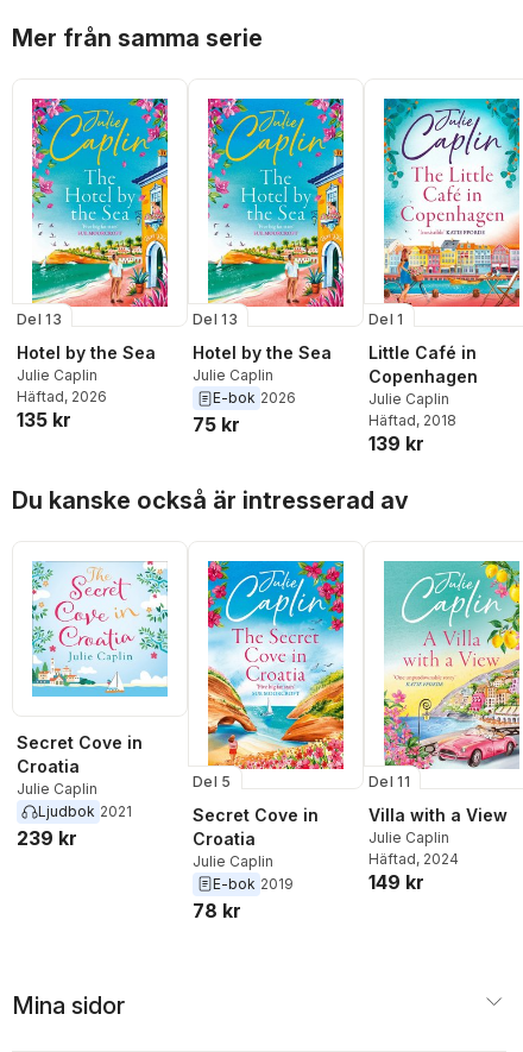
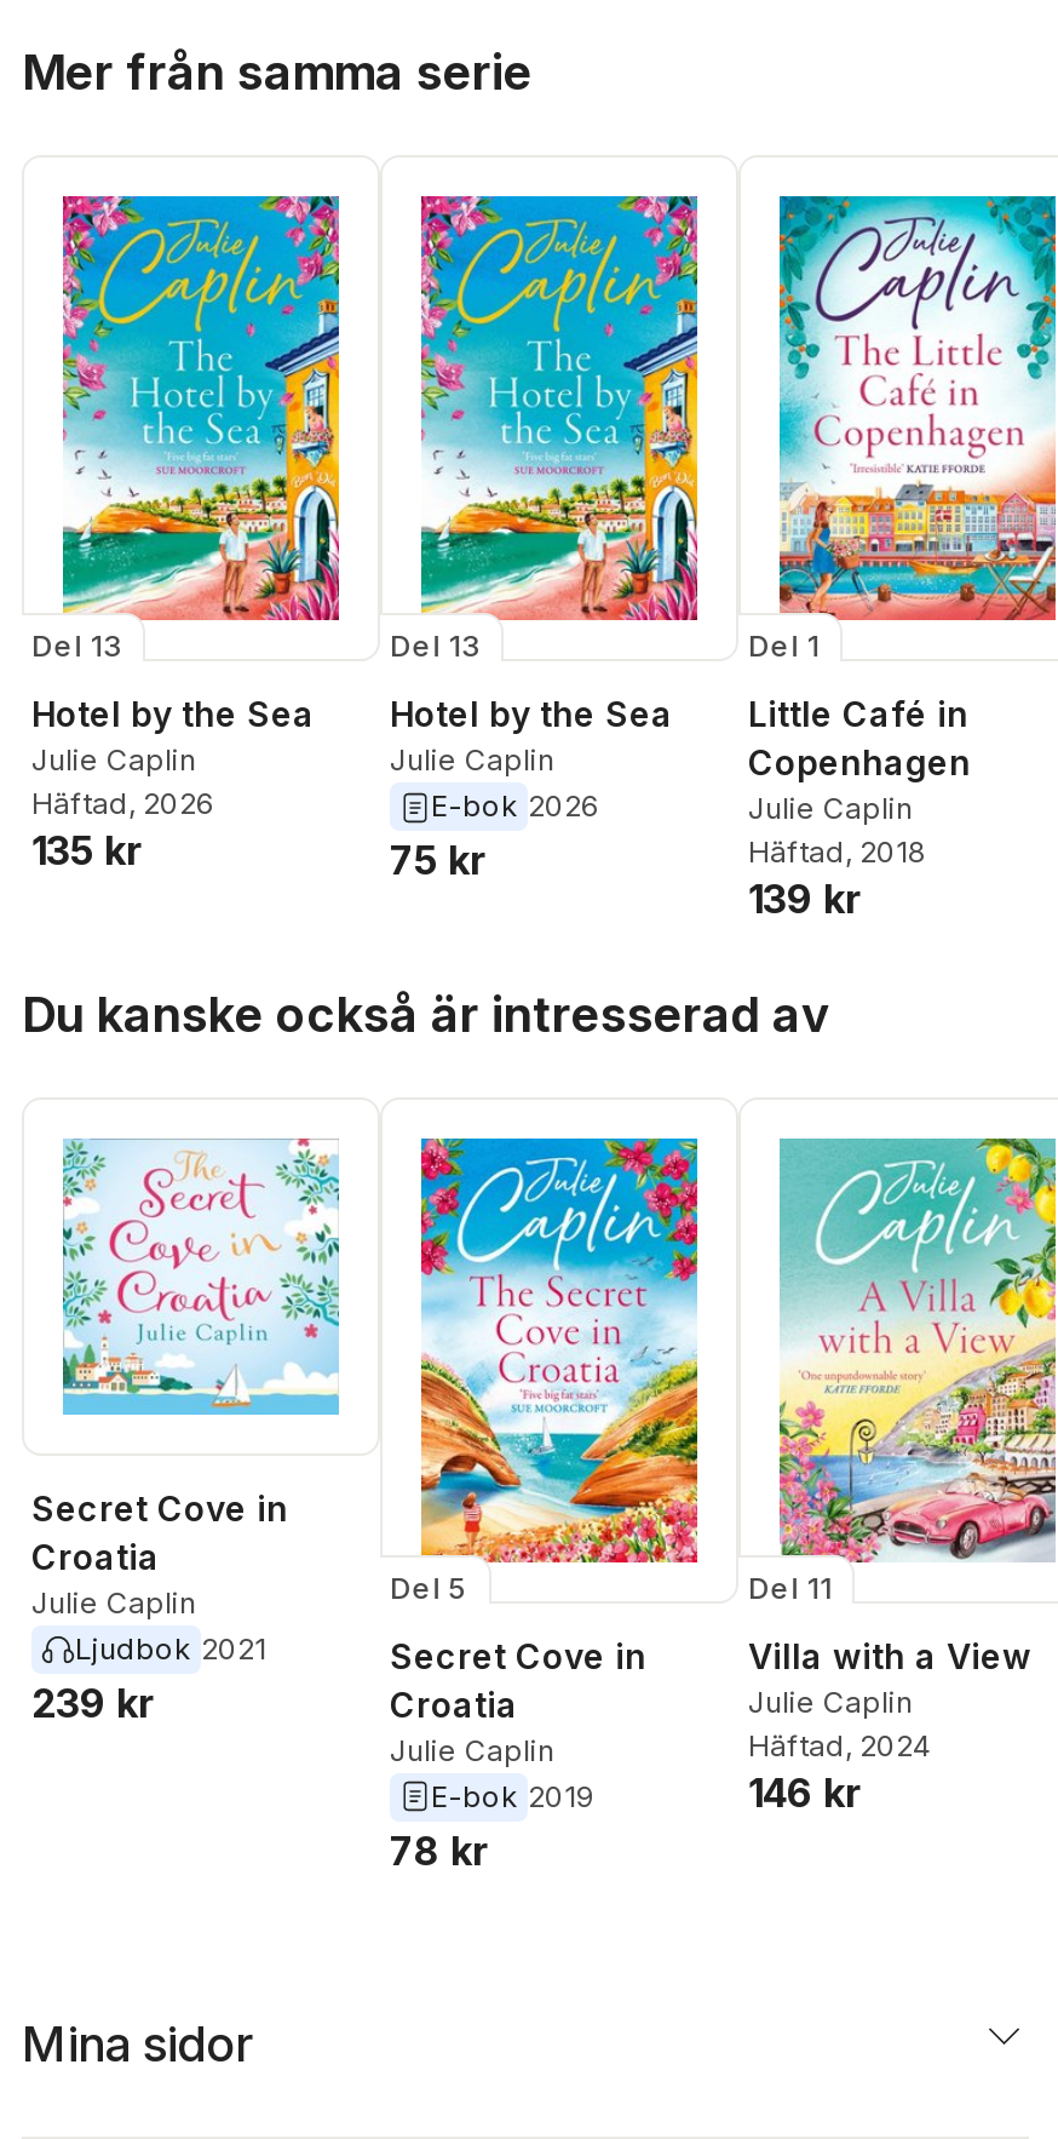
[368,871,424,894] 149 kr -> [748,1769,862,1818] 146 kr

